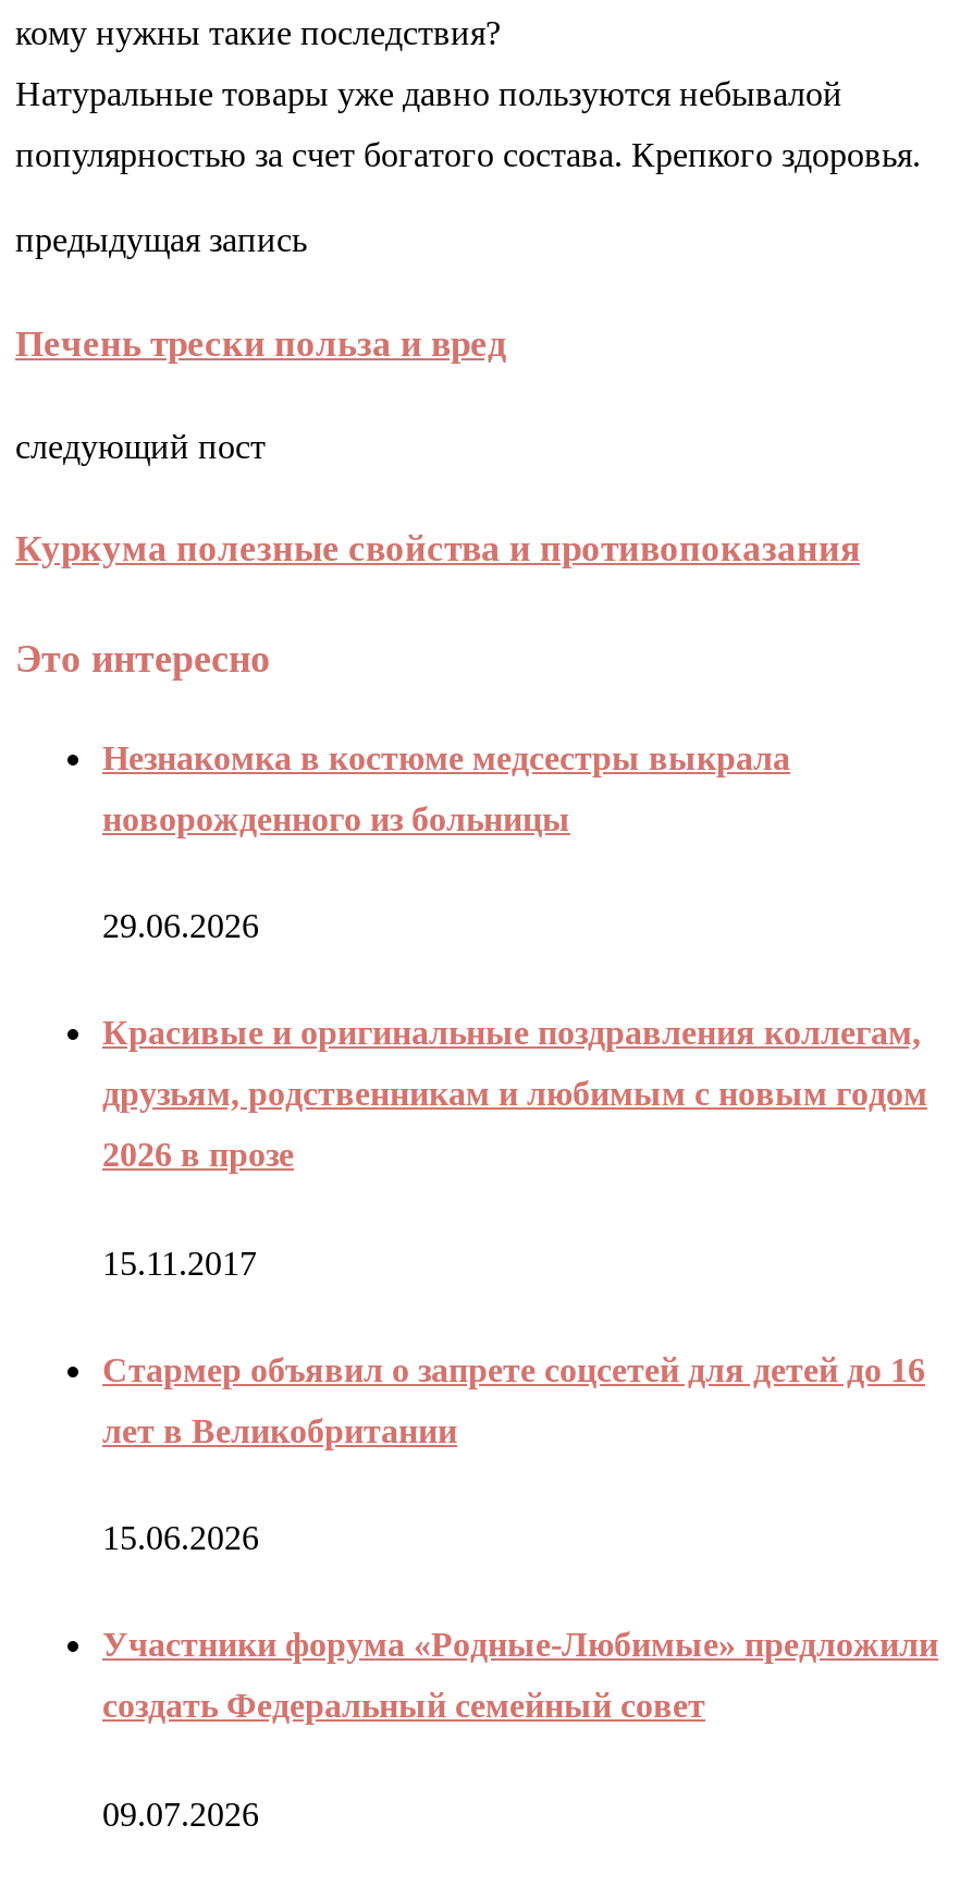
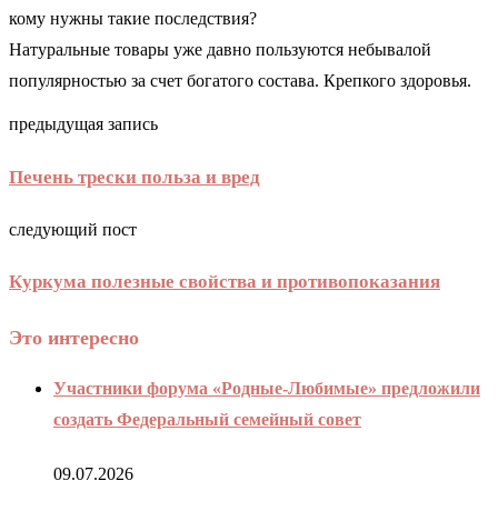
[102,739,927,1556] Незнакомка в костюме медсестры выкрала | новорожденного из больницы | 29.06.2026 | Красивые и оригинальные поздравления коллегам, | друзьям, родственникам и любимым с новым годом | 2026 в прозе | 15.11.2017 | Стармер объявил о запрете соцсетей для детей до 16 | лет в Великобритании | 15.06.2026 -> none

